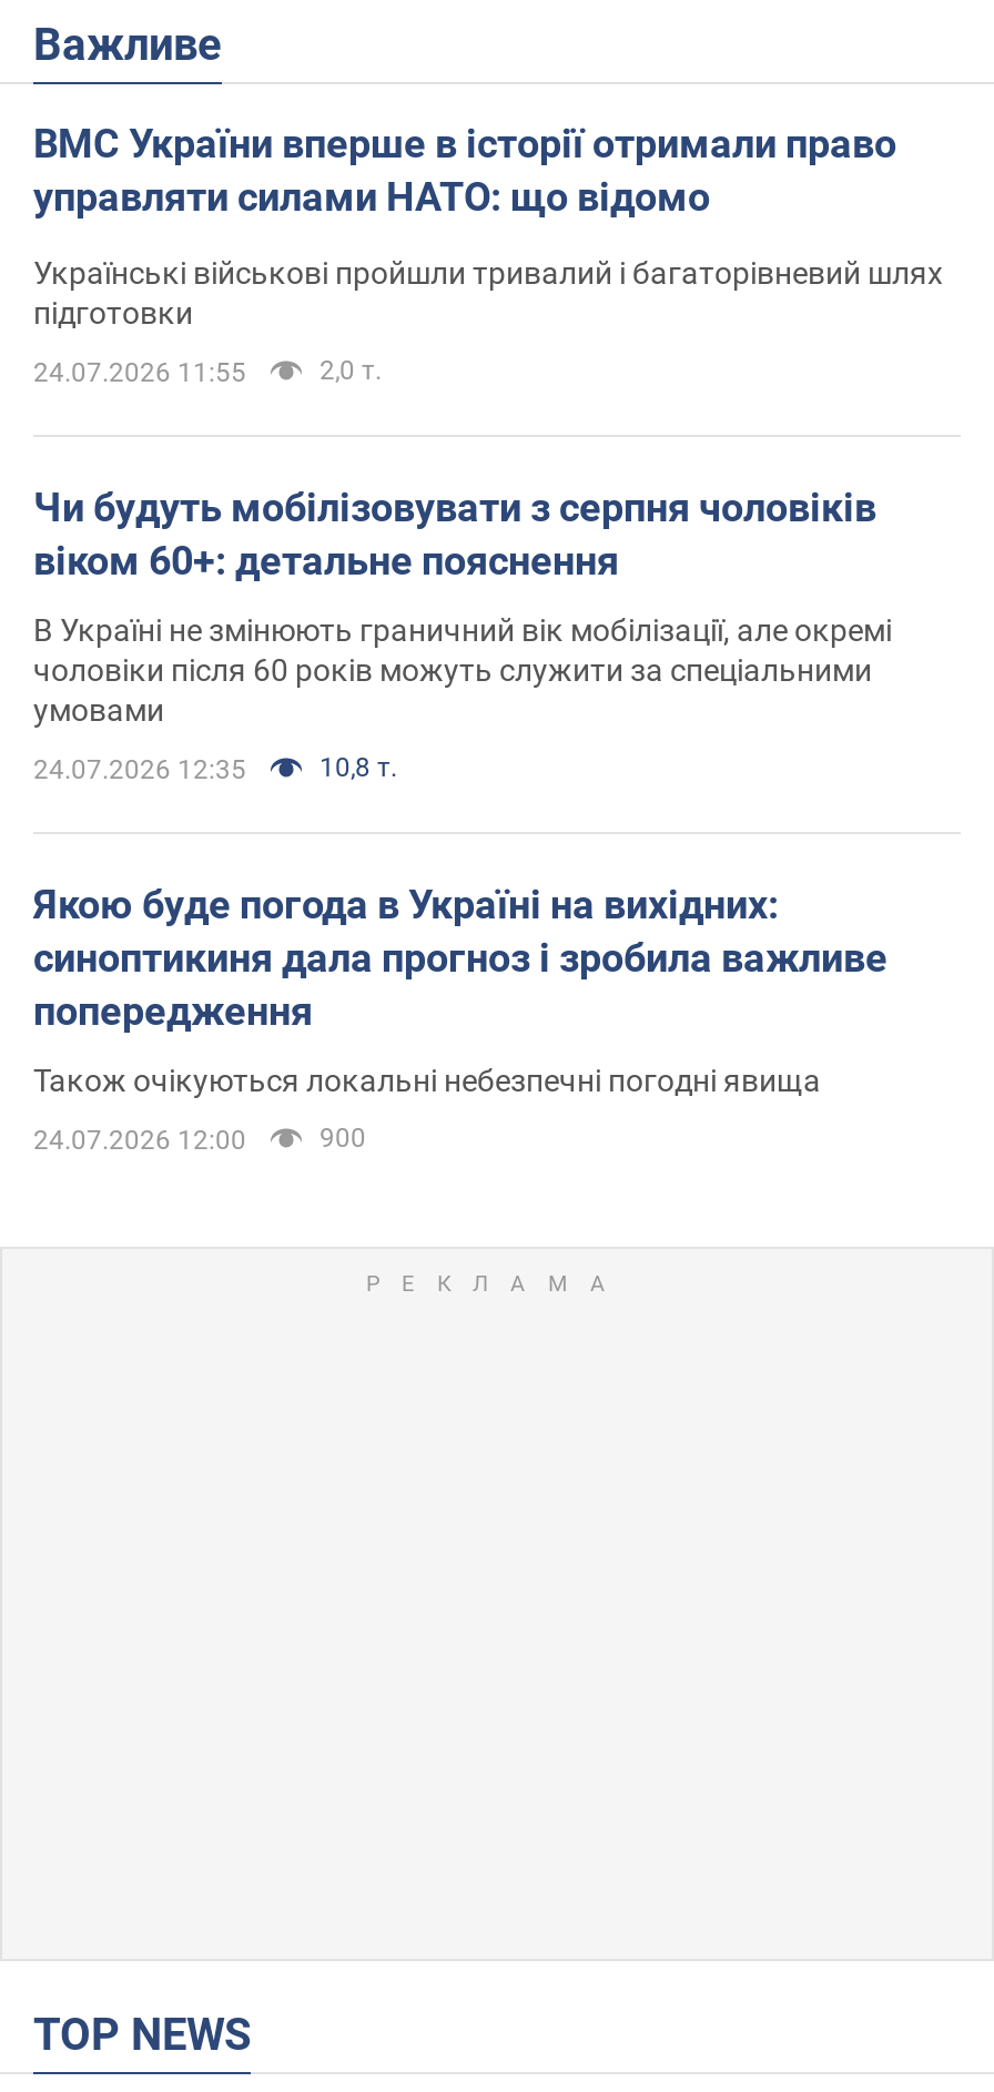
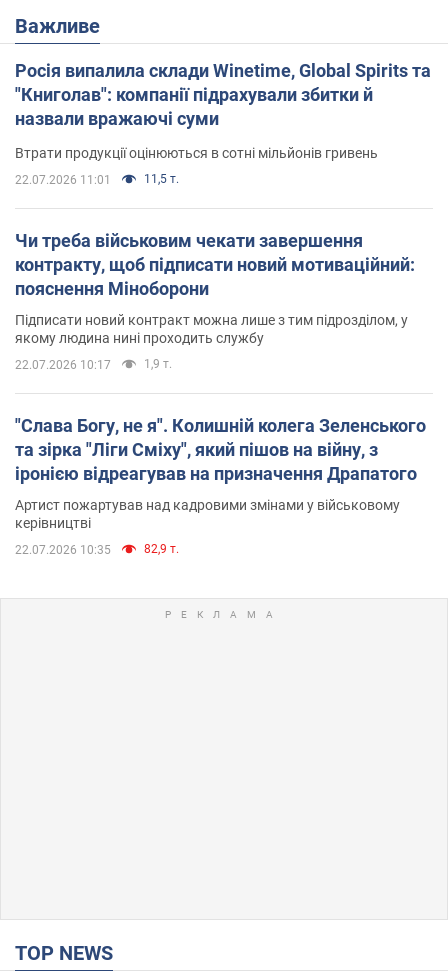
[33,121,896,221] ВМС України вперше в історії отримали право | управляти силами НАТО: що відомо -> [15,60,431,129] Росія випалила склади Winetime, Global Spirits та | "Книголав": компанії підрахували збитки й | назвали вражаючі суми
[33,256,943,332] Українські військові пройшли тривалий і багаторівневий шлях | підготовки -> [15,145,378,161] Втрати продукції оцінюються в сотні мільйонів гривень
[33,356,382,389] 24.07.2026 11:55 | 2,0 т. -> [15,172,179,187] 22.07.2026 11:01 | 11,5 т.
[33,485,876,585] Чи будуть мобілізовувати з серпня чоловіків | віком 60+: детальне пояснення -> [15,230,415,299] Чи треба військовим чекати завершення | контракту, щоб підписати новий мотиваційний: | пояснення Міноборони
[33,613,892,729] В Україні не змінюють граничний вік мобілізації, але окремі | чоловіки після 60 років можуть служити за спеціальними | умовами -> [15,312,408,346] Підписати новий контракт можна лише з тим підрозділом, у | якому людина нині проходить службу
[33,753,397,786] 24.07.2026 12:35 | 10,8 т. -> [15,357,172,372] 22.07.2026 10:17 | 1,9 т.
[33,882,887,1035] Якою буде погода в Україні на вихідних: | синоптикиня дала прогноз і зробила важливе | попередження -> [15,415,426,484] "Слава Богу, не я". Колишній колега Зеленського | та зірка "Ліги Сміху", який пішов на війну, з | іронією відреагував на призначення Драпатого
[33,1064,821,1099] Також очікуються локальні небезпечні погодні явища -> [15,497,400,531] Артист пожартував над кадровими змінами у військовому | керівництві
[33,1124,366,1157] 24.07.2026 12:00 | 900 -> [15,542,179,557] 22.07.2026 10:35 | 82,9 т.

